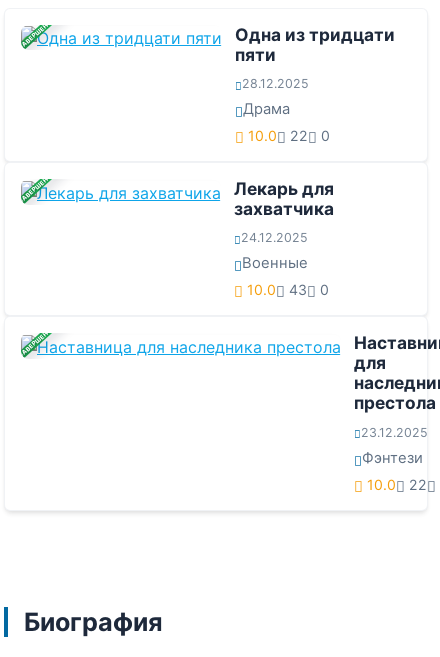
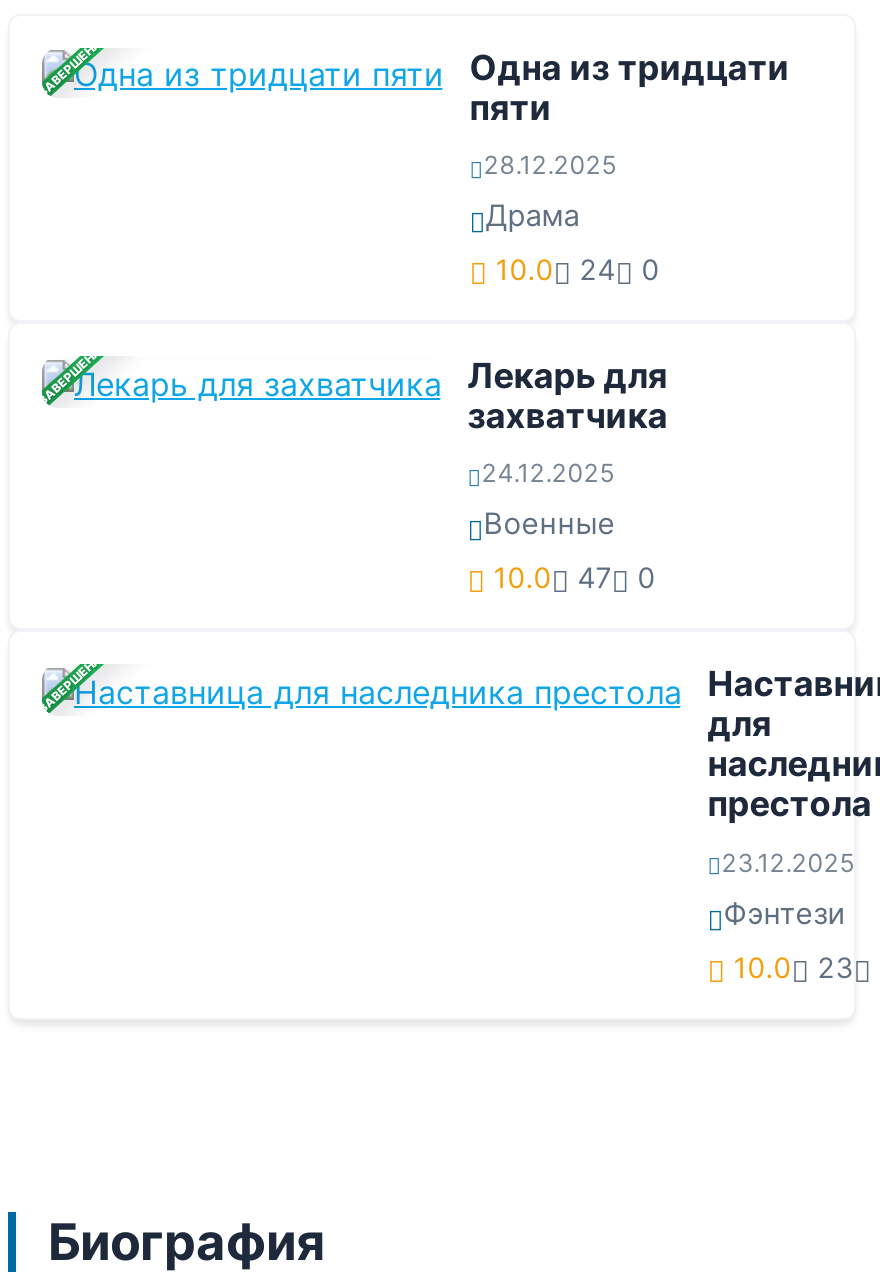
[248,127,330,144] 10.0 22 0 -> [496,252,660,286] 10.0 24 0
[247,281,329,298] 10.0 43 0 -> [494,561,656,595] 10.0 47 0
[409,476,427,493] 22 -> [818,950,854,984] 23

